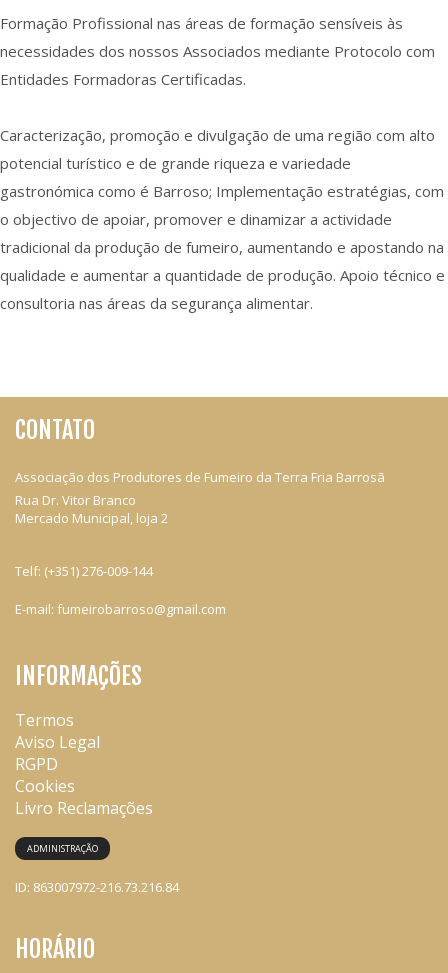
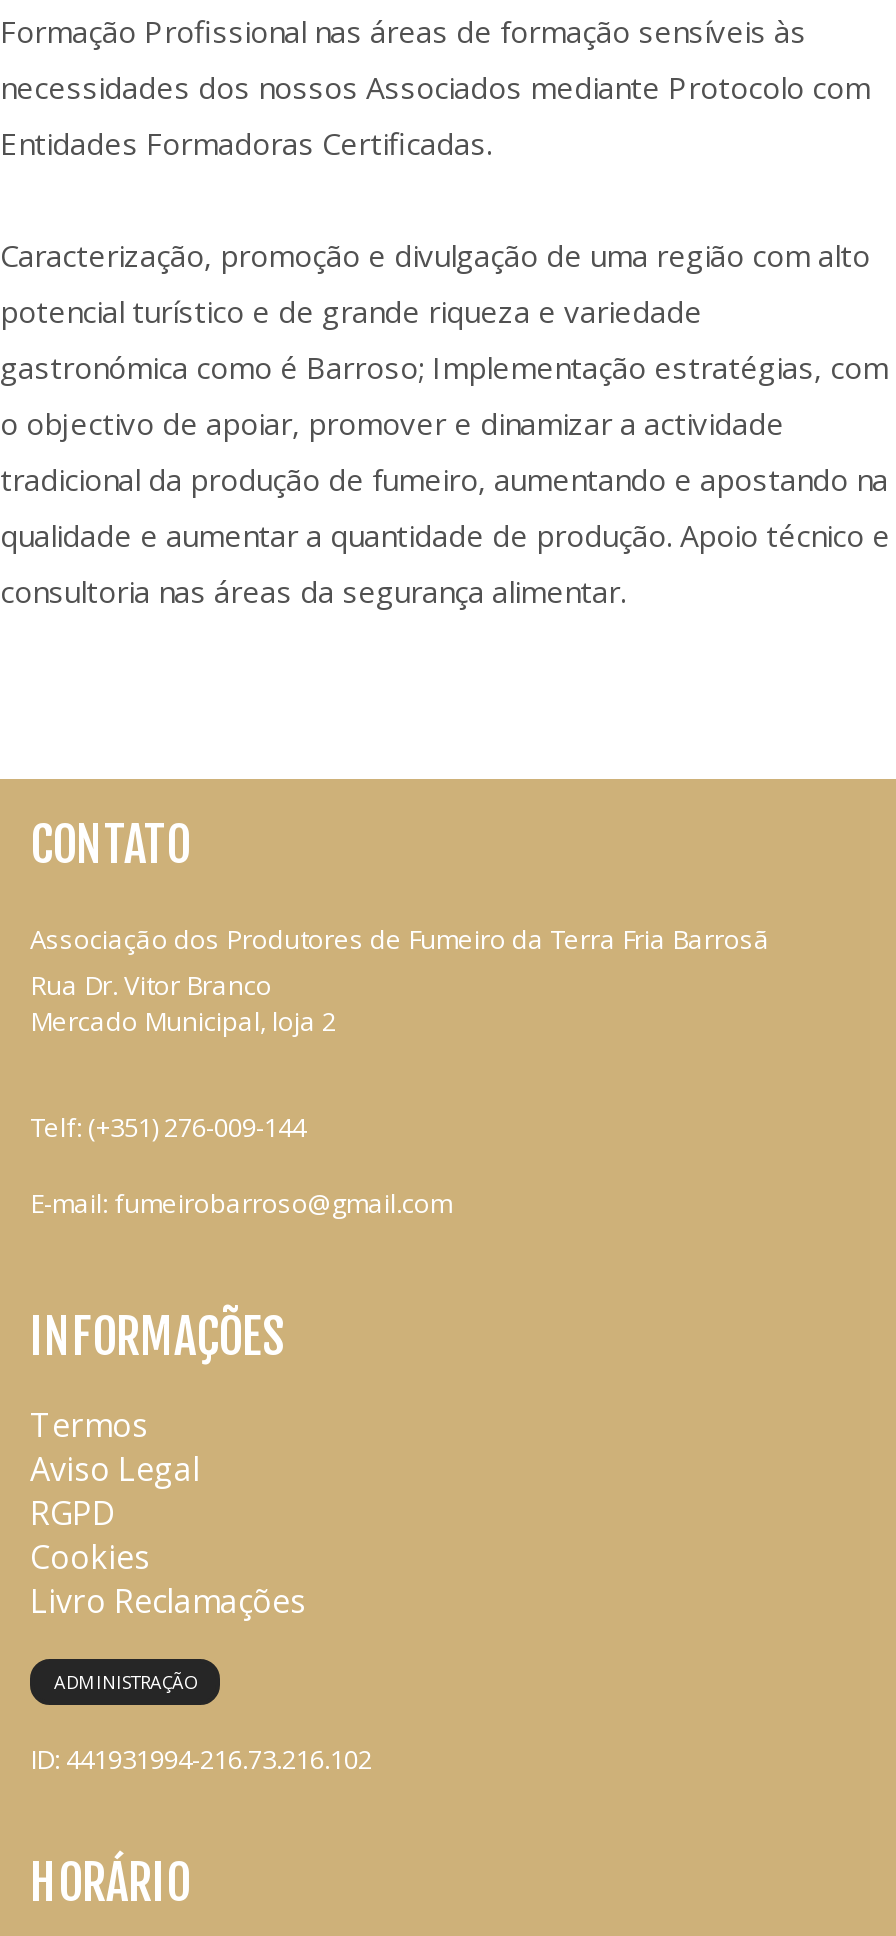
[15,878,179,896] ID: 863007972-216.73.216.84 -> [30,1741,372,1777] ID: 441931994-216.73.216.102

